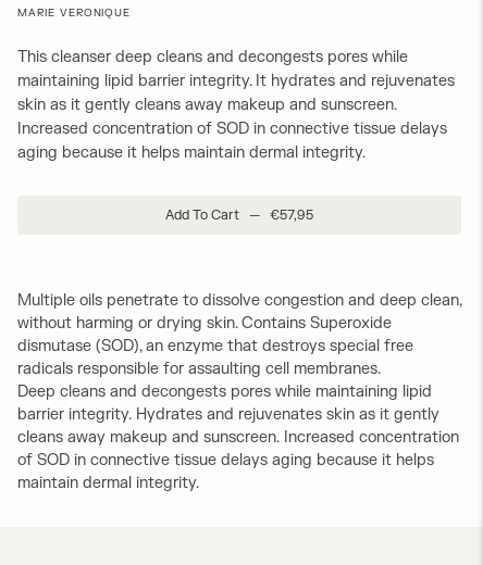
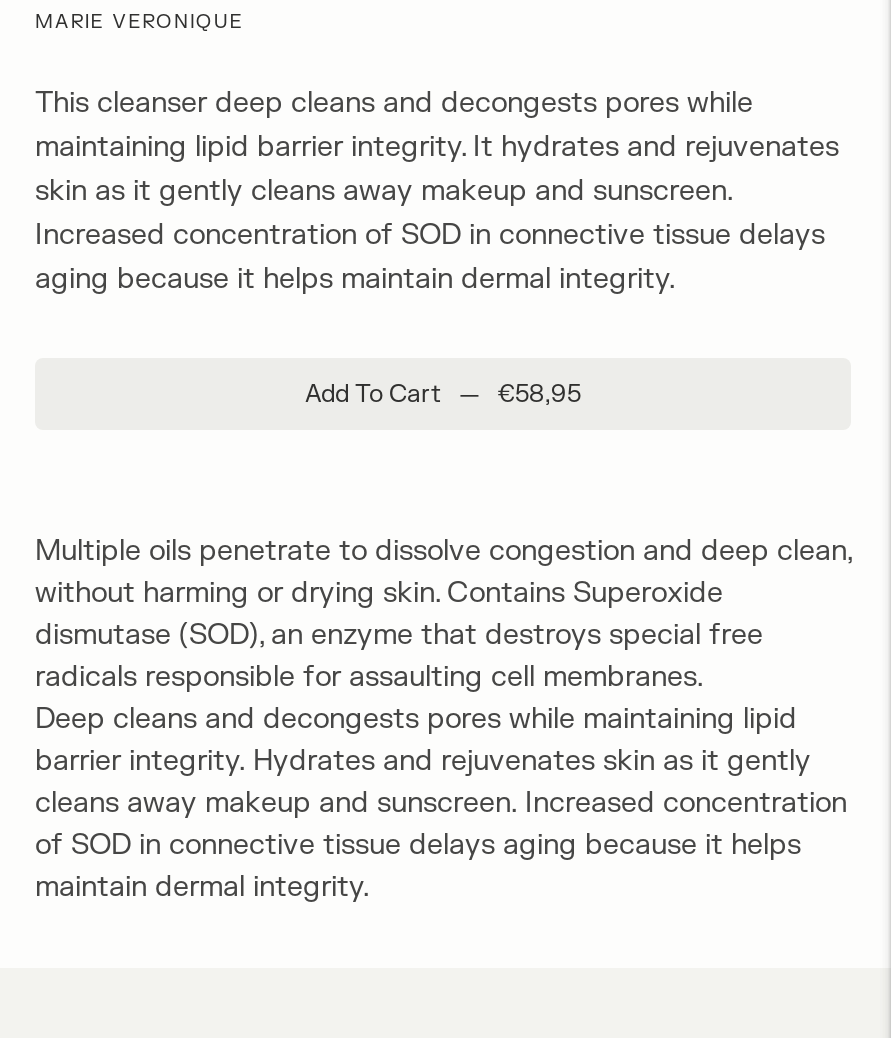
[165,206,313,223] Add To Cart — €57,95 -> [305,377,581,409] Add To Cart — €58,95

